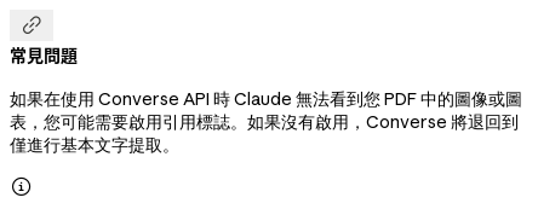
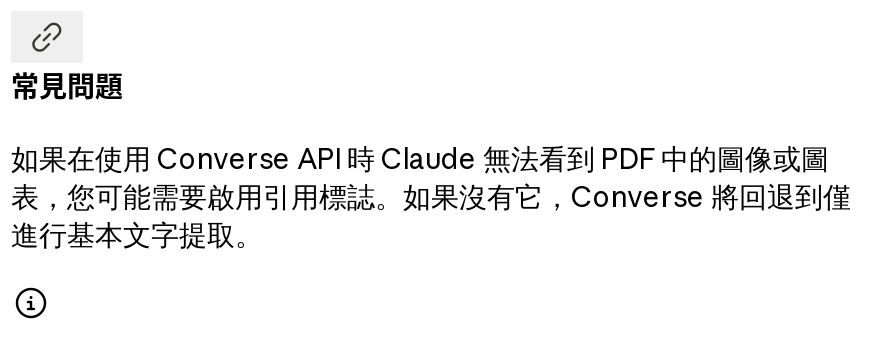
[10,88,522,156] 如果在使用 Converse API 時 Claude 無法看到您 PDF 中的圖像或圖 | 表，您可能需要啟用引用標誌。如果沒有啟用，Converse 將退回到 | 僅進行基本文字提取。 -> [11,141,851,253] 如果在使用 Converse API 時 Claude 無法看到 PDF 中的圖像或圖 | 表，您可能需要啟用引用標誌。如果沒有它，Converse 將回退到僅 | 進行基本文字提取。

